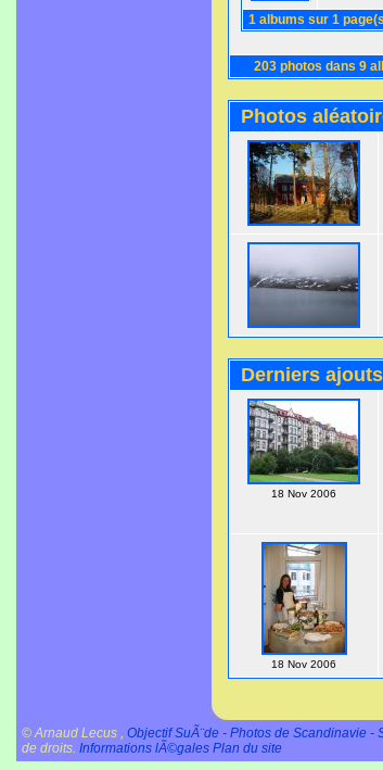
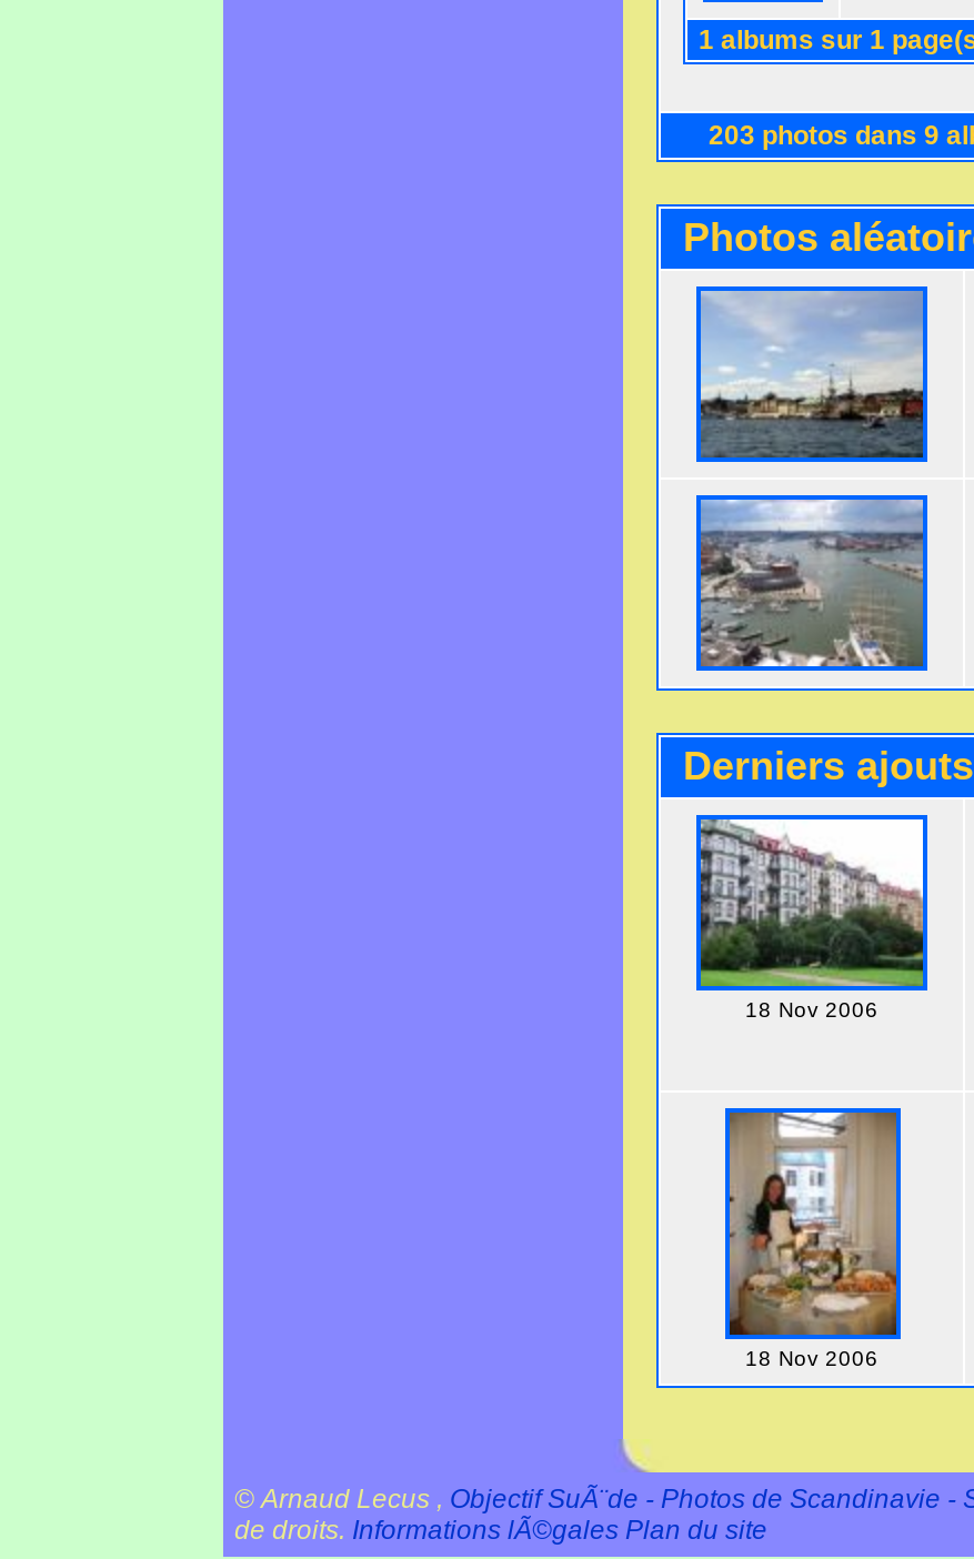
[248,141,359,225] [image] -> [699,291,923,460] [image]
[250,244,358,327] [image] -> [699,500,925,666] [image]

